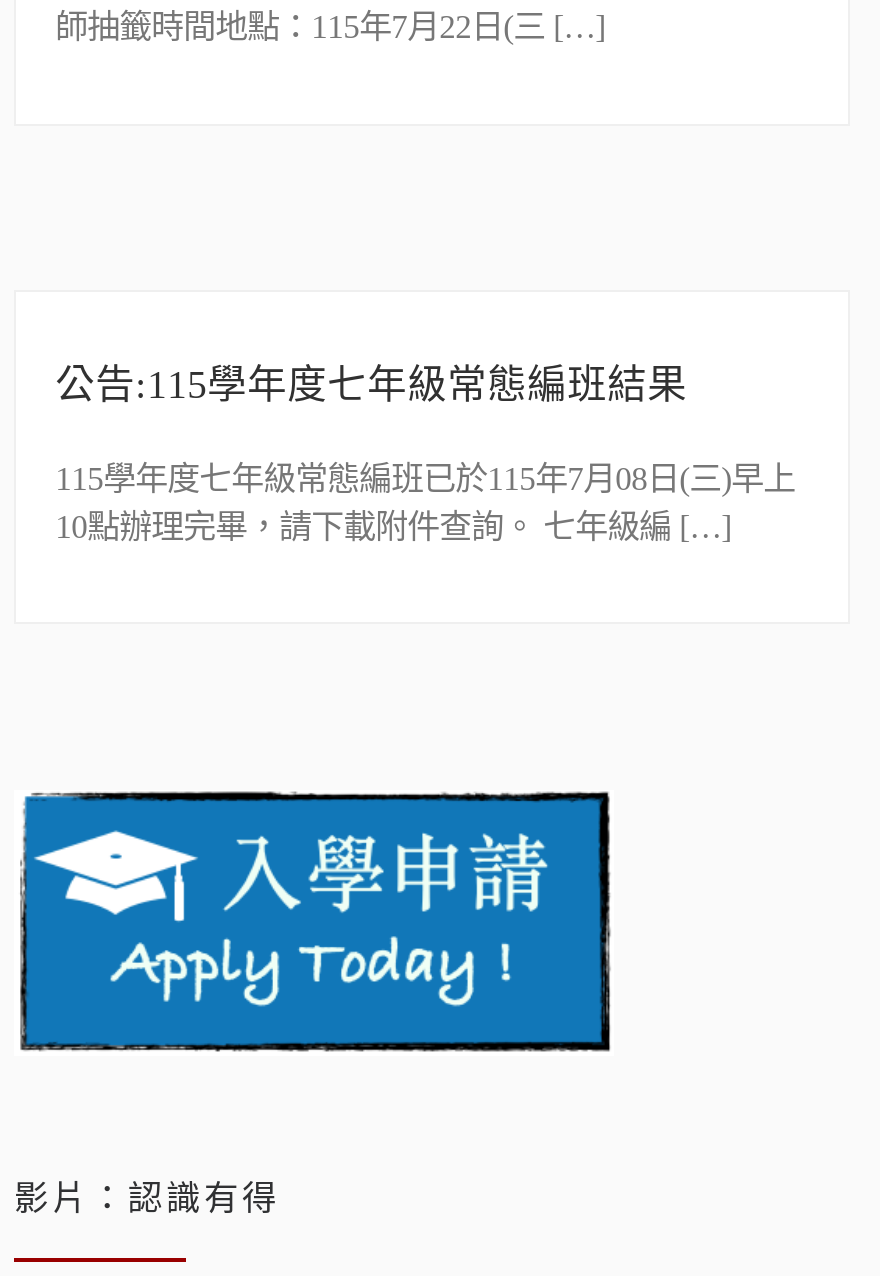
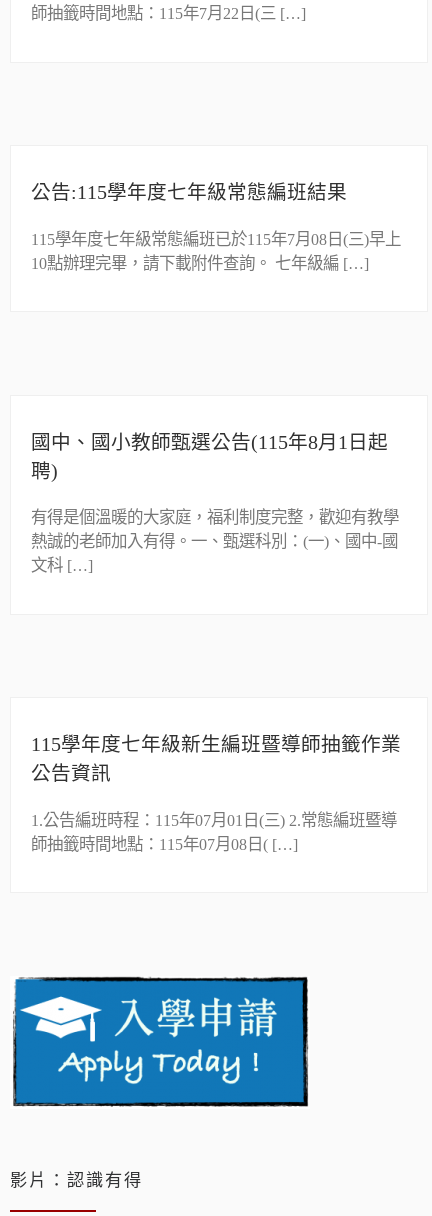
none -> [31,430,399,575] 國中、國小教師甄選公告(115年8月1日起 | 聘) | 有得是個溫暖的大家庭，福利制度完整，歡迎有教學 | 熱誠的老師加入有得。一、甄選科別：(一)、國中-國 | 文科 […]
none -> [31,733,401,854] 115學年度七年級新生編班暨導師抽籤作業 | 公告資訊 | 1.公告編班時程：115年07月01日(三) 2.常態編班暨導 | 師抽籤時間地點：115年07月08日( […]

